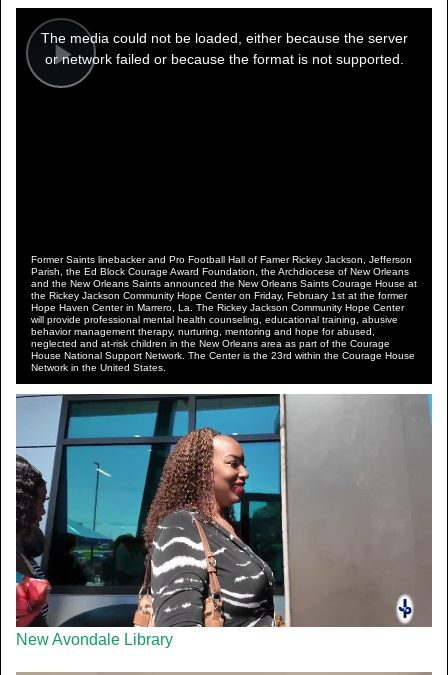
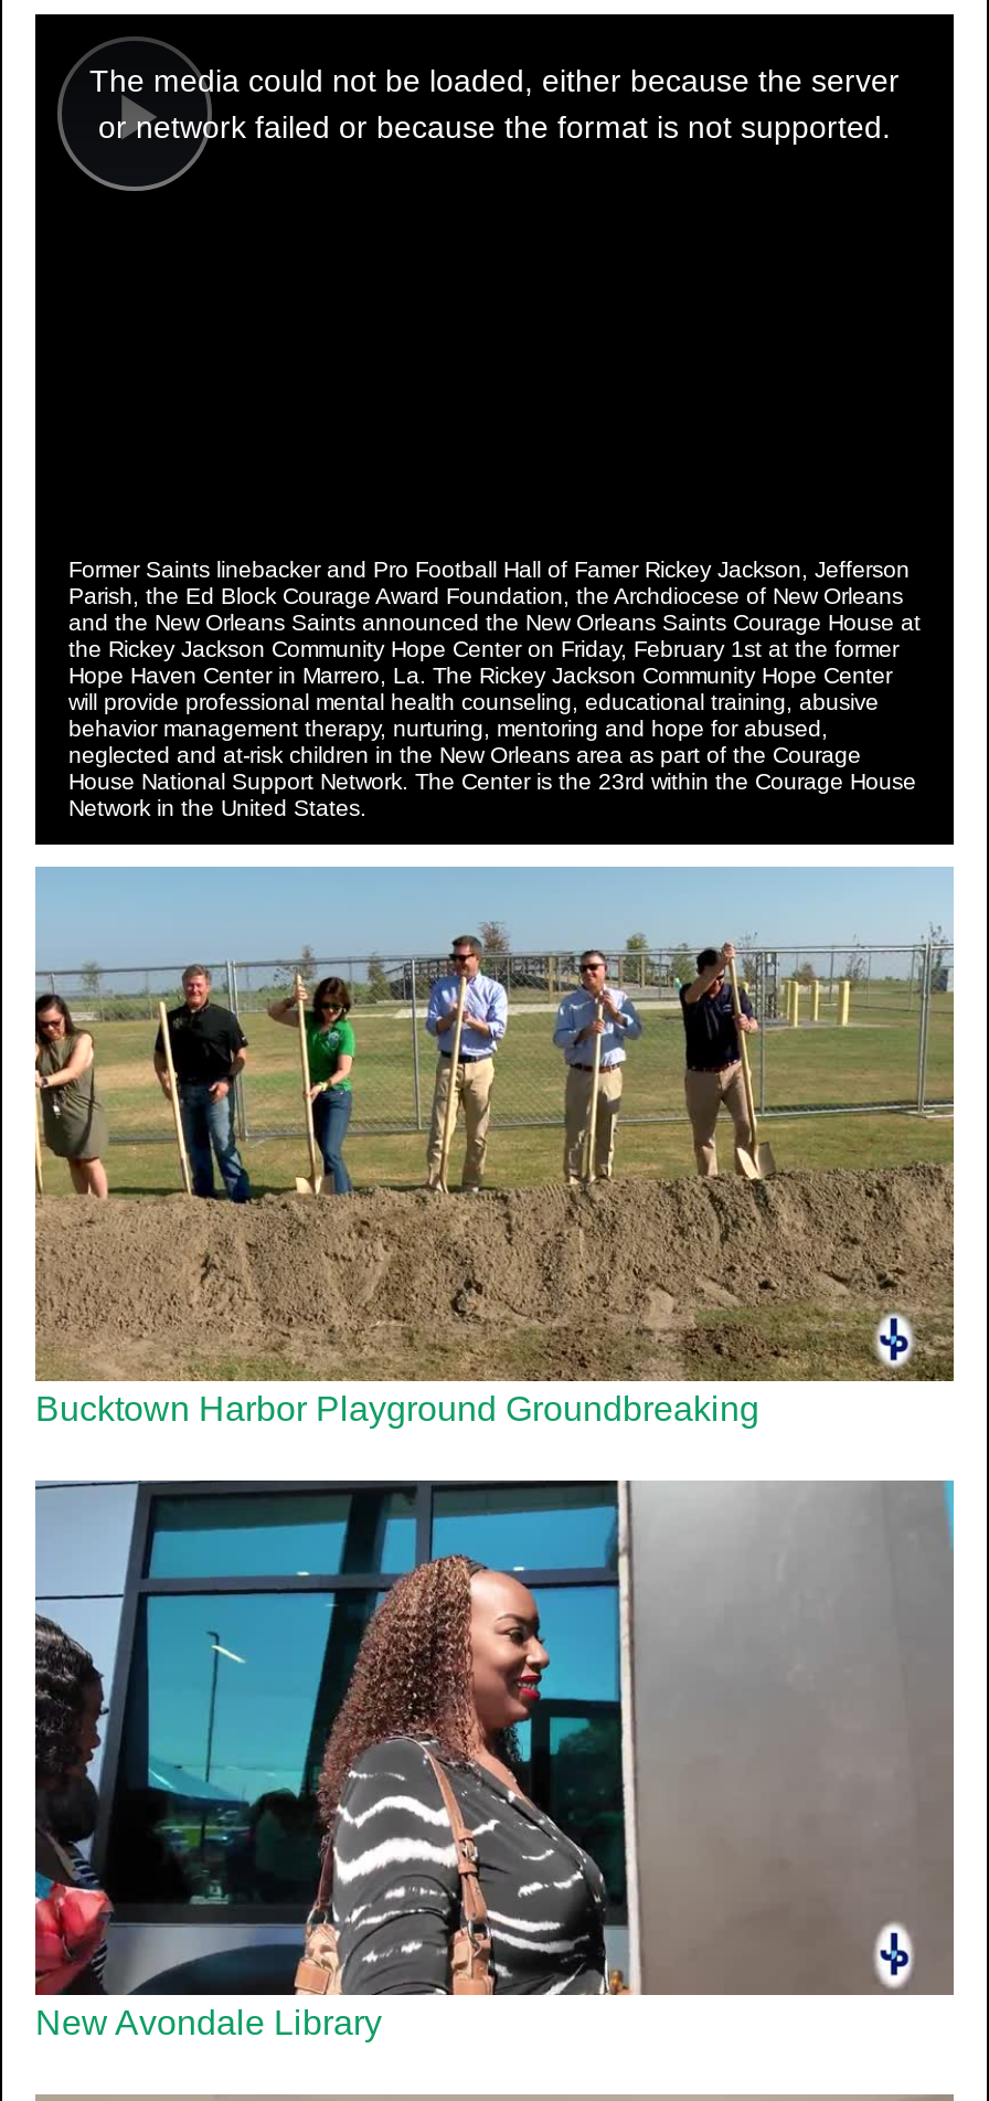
none -> [33,867,954,1428] [image] | Bucktown Harbor Playground Groundbreaking

